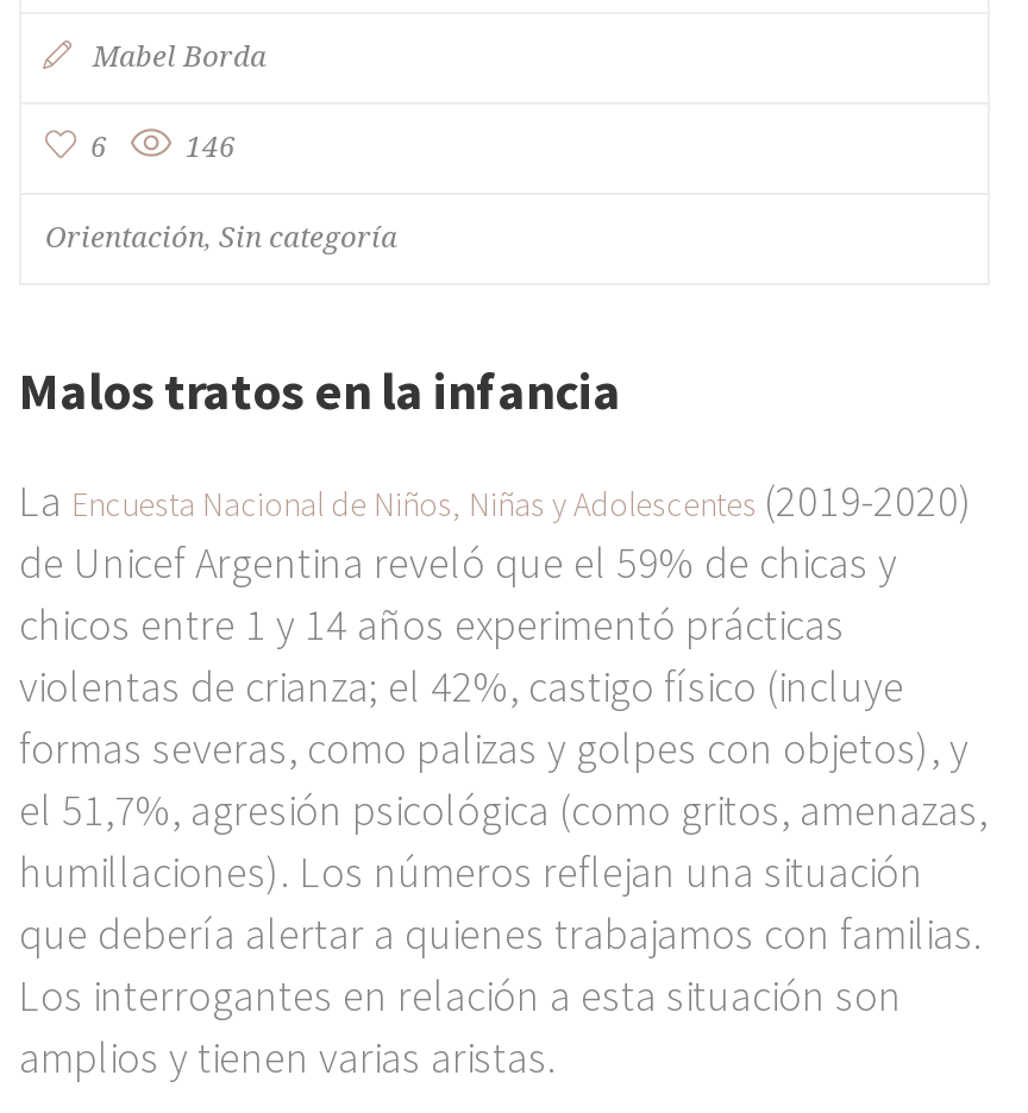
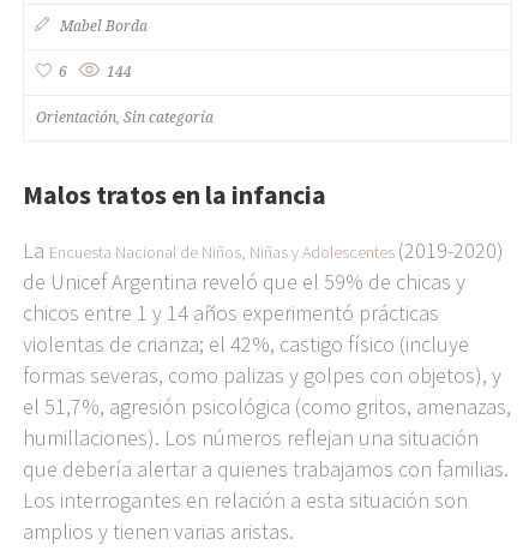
[186,132,236,166] 146 -> [107,63,132,80] 144

